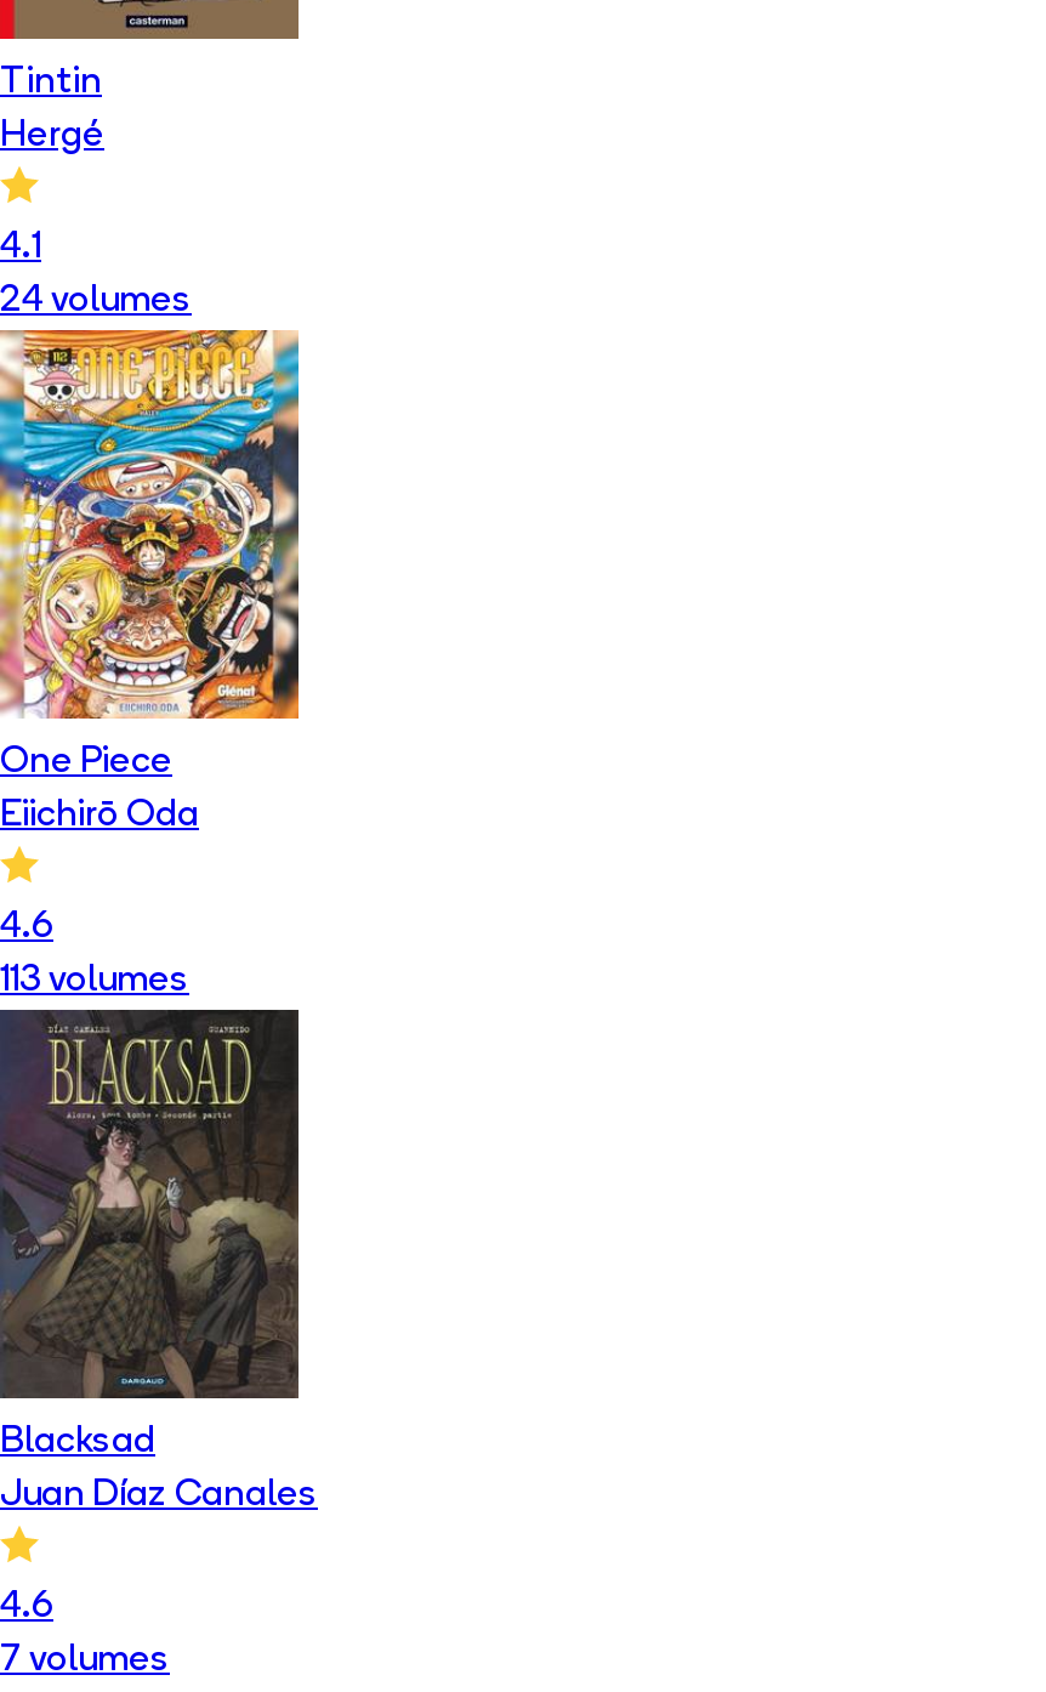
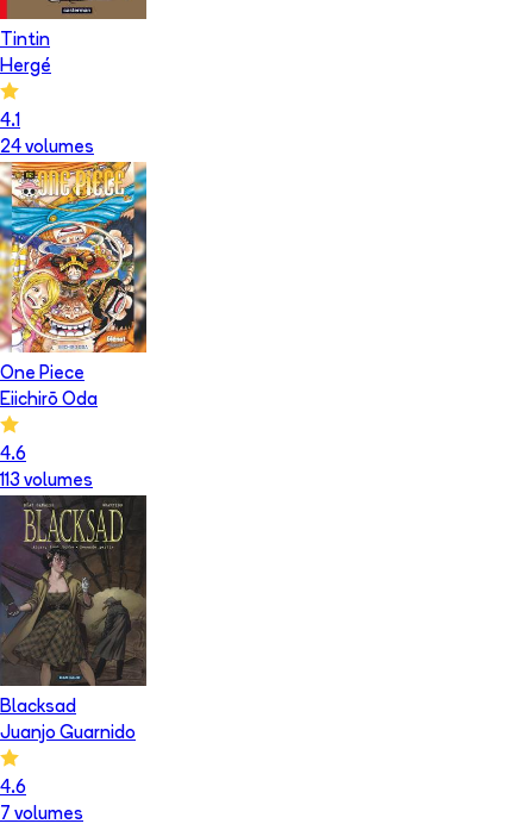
[0,1479,318,1515] Juan Díaz Canales -> [0,725,136,743] Juanjo Guarnido

